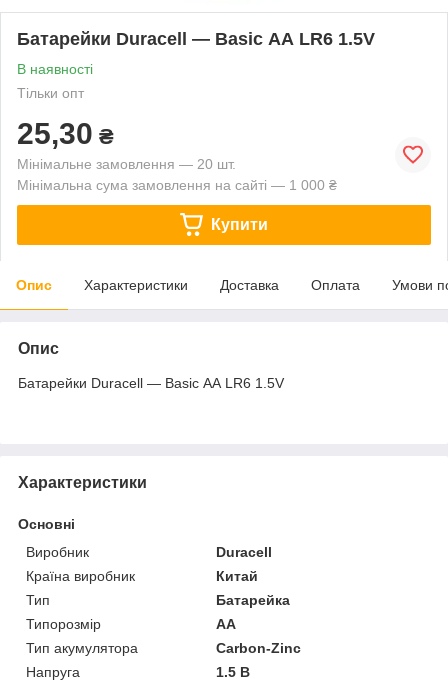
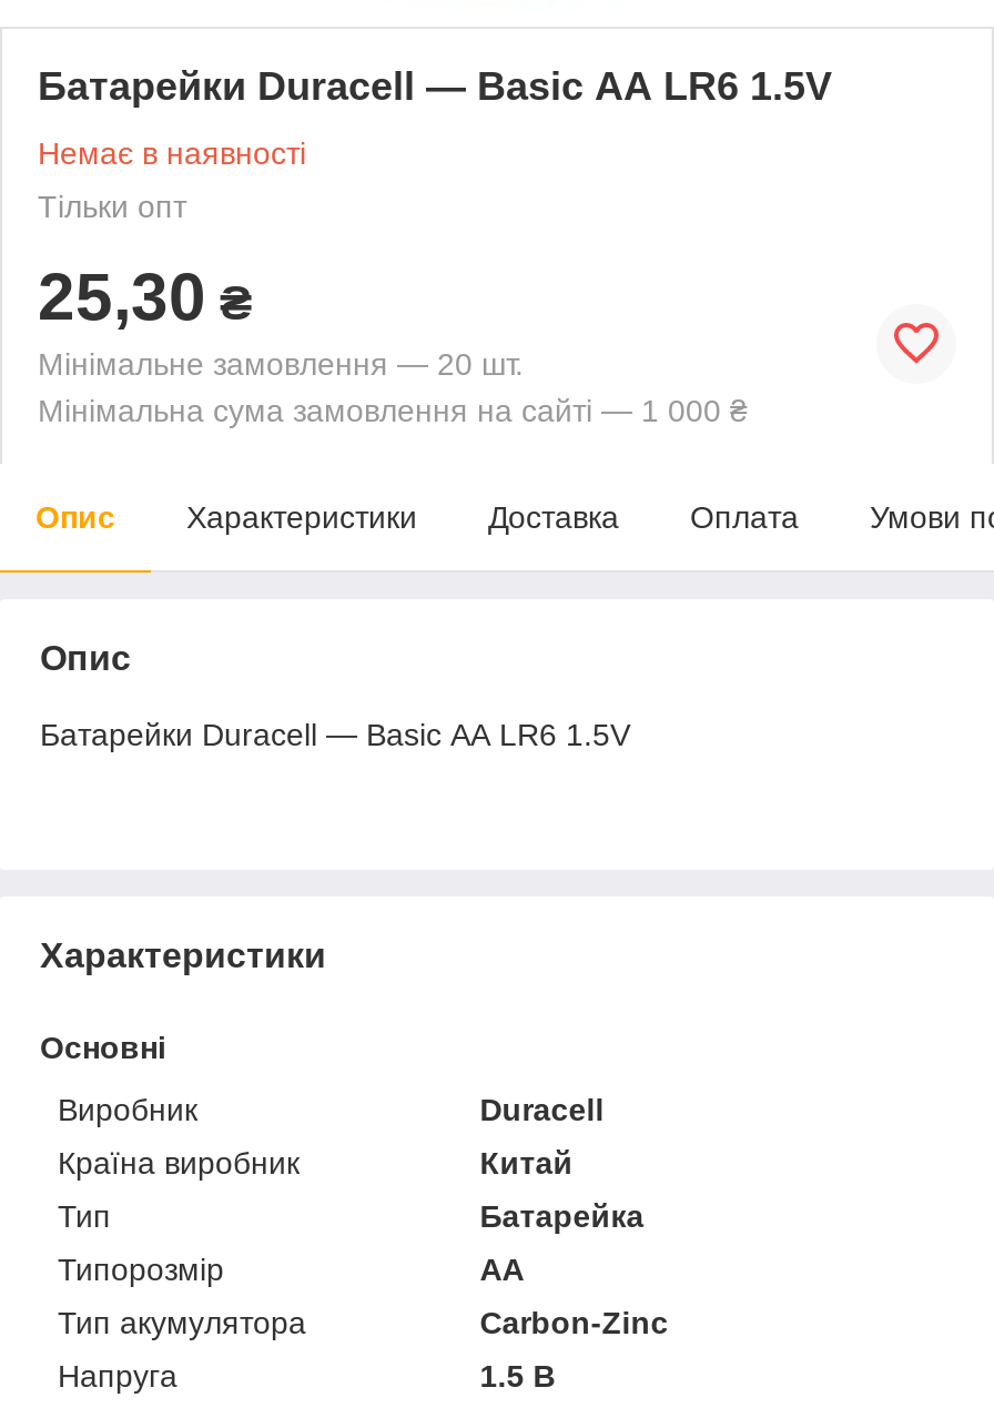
[17,61,93,77] В наявності -> [38,135,306,170] Немає в наявності
[211,216,268,233] Купити -> none

